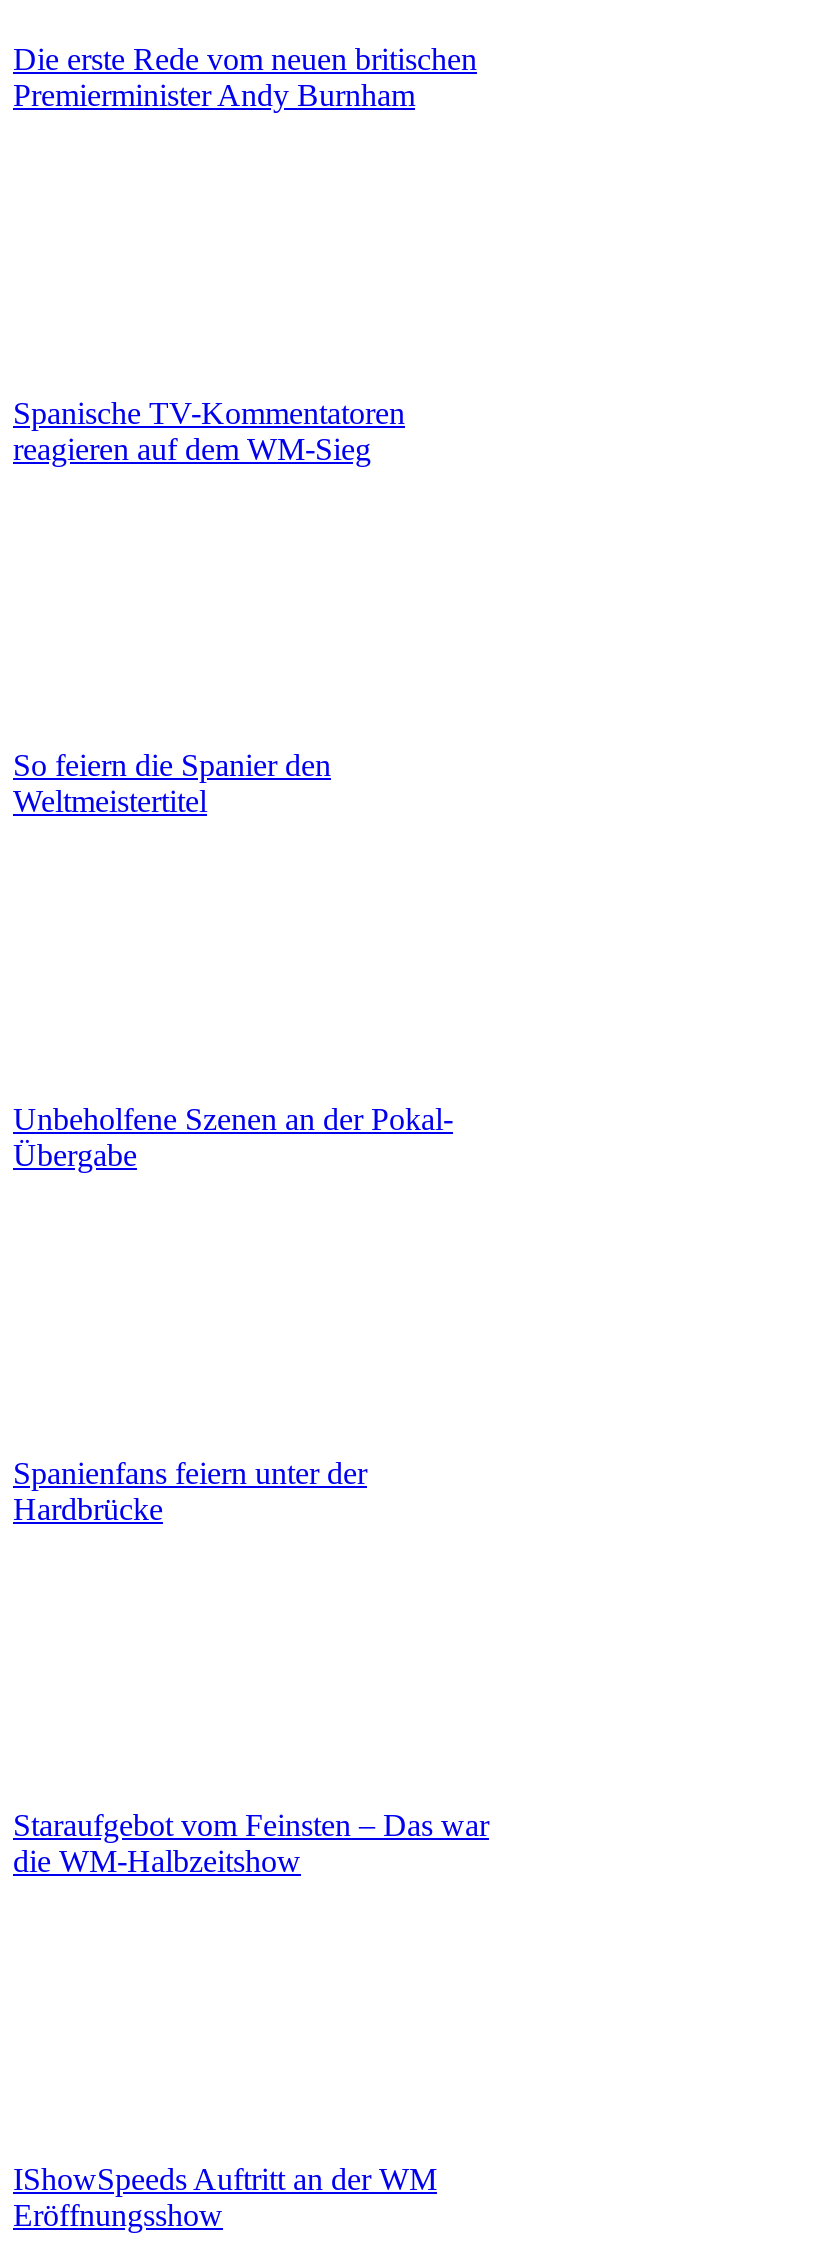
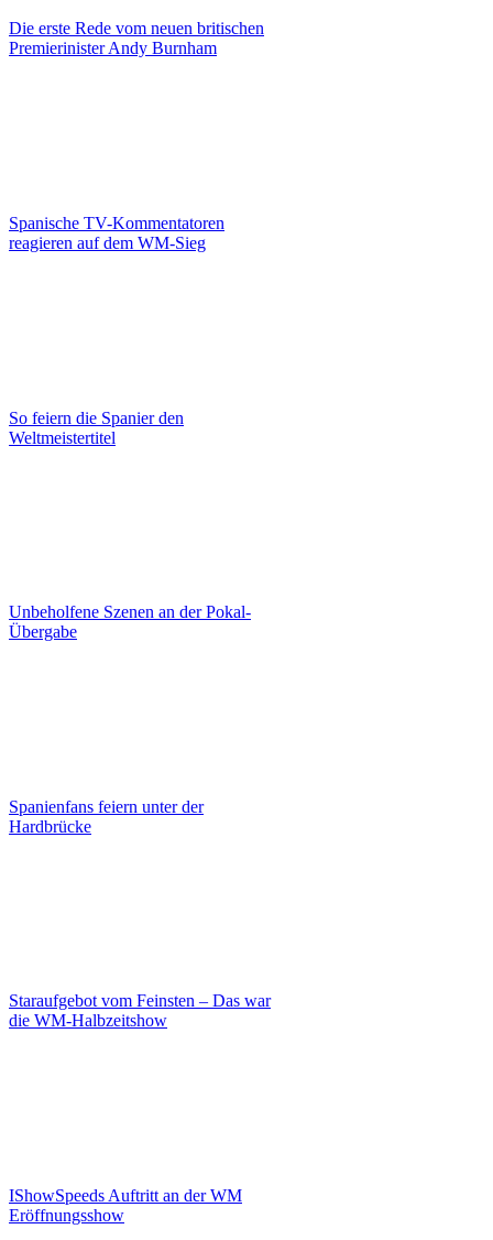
[13,78,415,112] Premierminister Andy Burnham -> [9,39,217,57] Premierinister Andy Burnham

